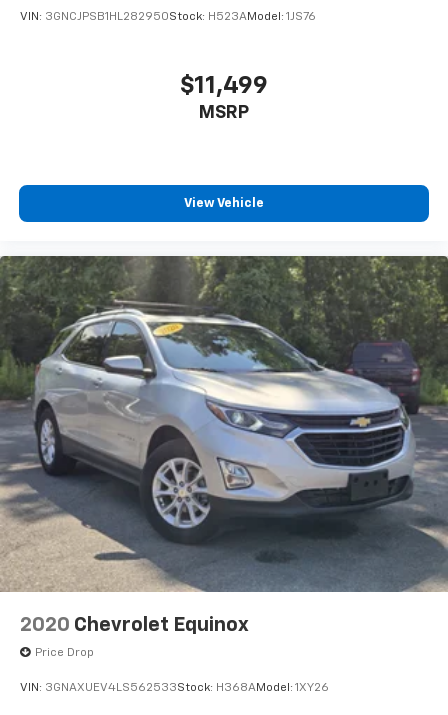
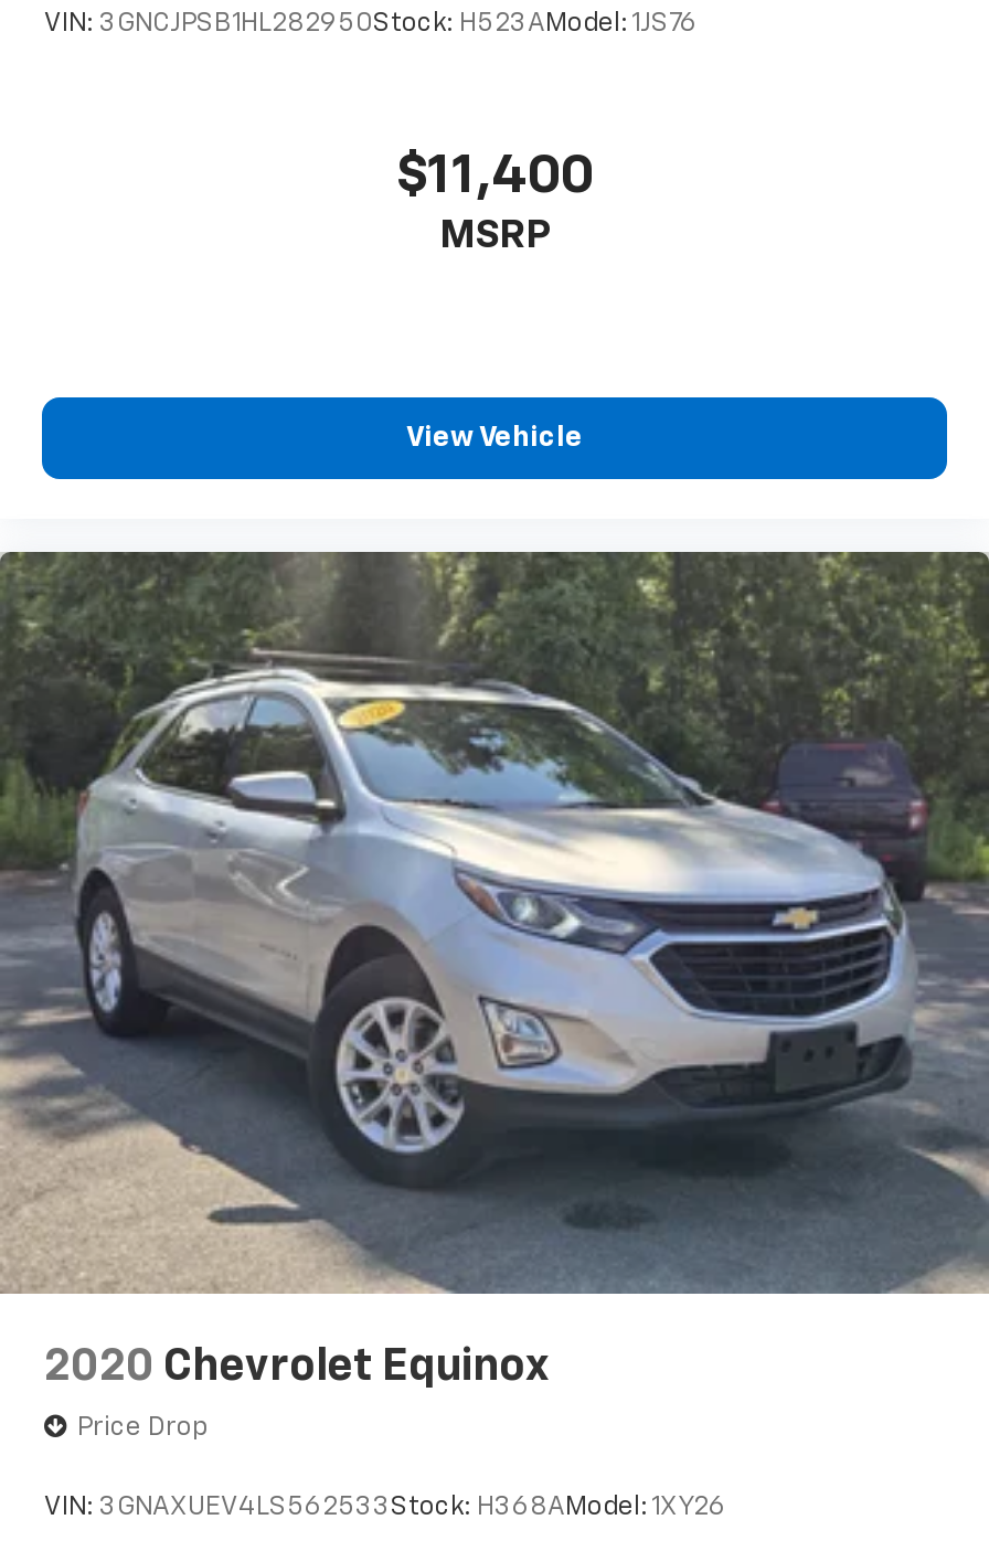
[180,74,268,98] $11,499 -> [396,150,593,203] $11,400

